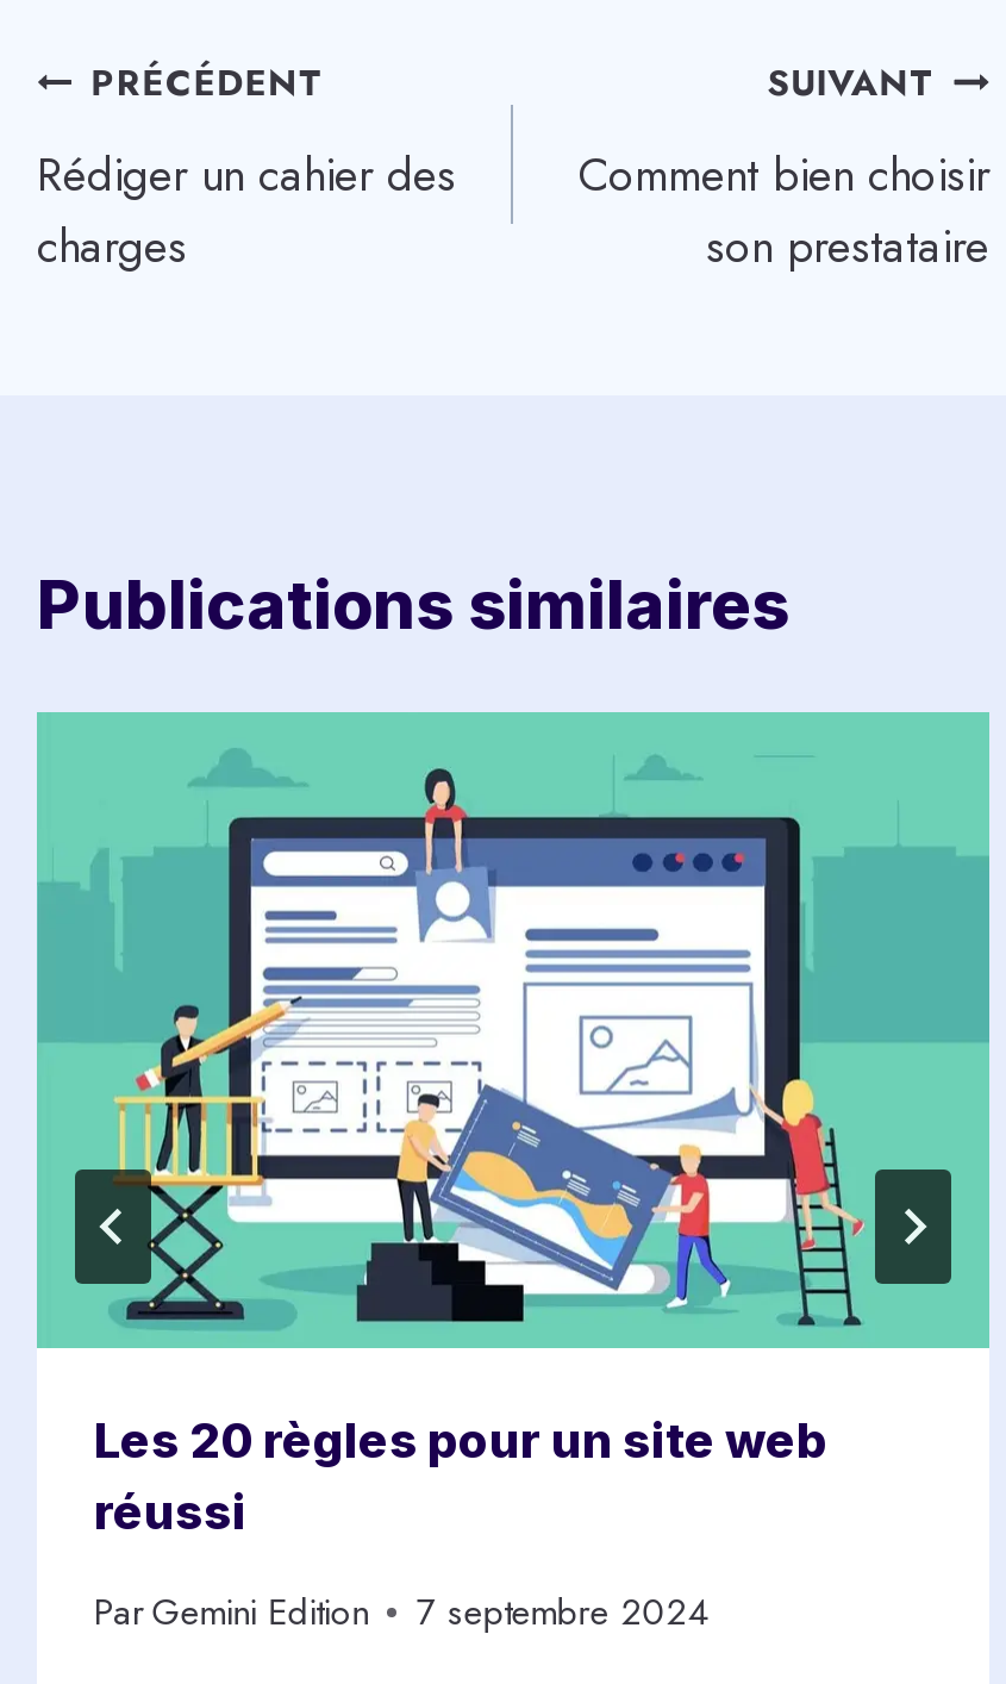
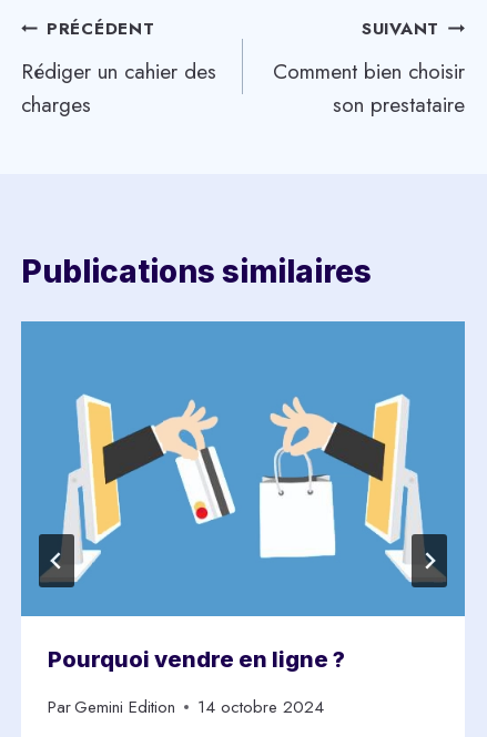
[37,712,989,1540] [image] | Les 20 règles pour un site web | réussi -> [21,321,465,673] [image] | Pourquoi vendre en ligne ?
[94,1586,709,1638] Par Gemini Edition 7 septembre 2024 -> [48,695,324,719] Par Gemini Edition 14 octobre 2024

